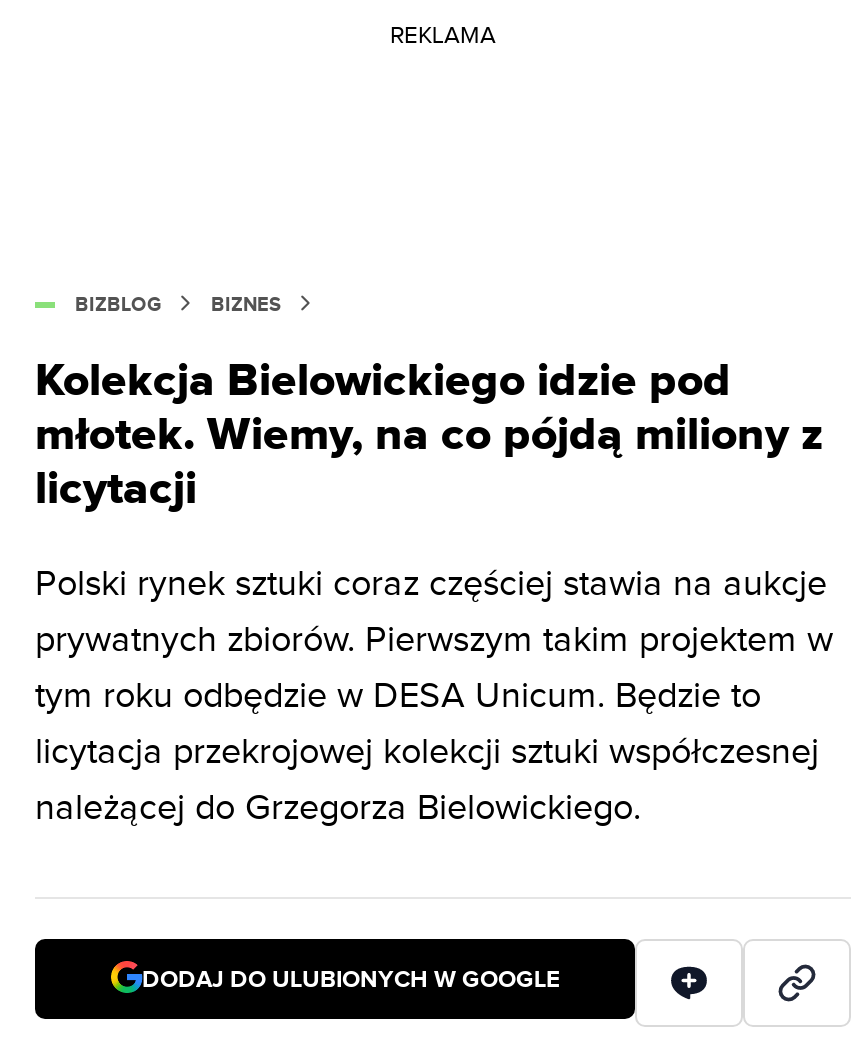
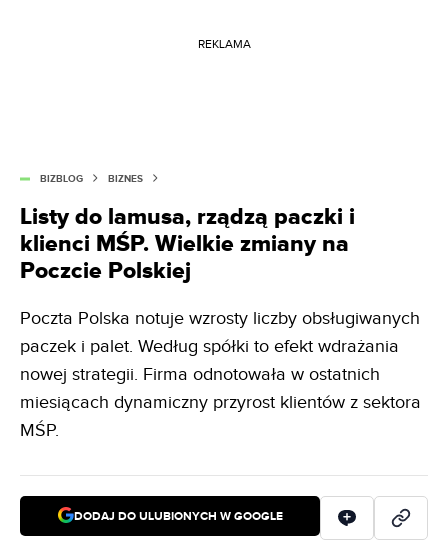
[35,354,823,518] Kolekcja Bielowickiego idzie pod | młotek. Wiemy, na co pójdą miliony z | licytacji -> [20,203,355,285] Listy do lamusa, rządzą paczki i | klienci MŚP. Wielkie zmiany na | Poczcie Polskiej
[35,564,833,830] Polski rynek sztuki coraz częściej stawia na aukcje | prywatnych zbiorów. Pierwszym takim projektem w | tym roku odbędzie w DESA Unicum. Będzie to | licytacja przekrojowej kolekcji sztuki współczesnej | należącej do Grzegorza Bielowickiego. -> [20,308,421,441] Poczta Polska notuje wzrosty liczby obsługiwanych | paczek i palet. Według spółki to efekt wdrażania | nowej strategii. Firma odnotowała w ostatnich | miesiącach dynamiczny przyrost klientów z sektora | MŚP.

